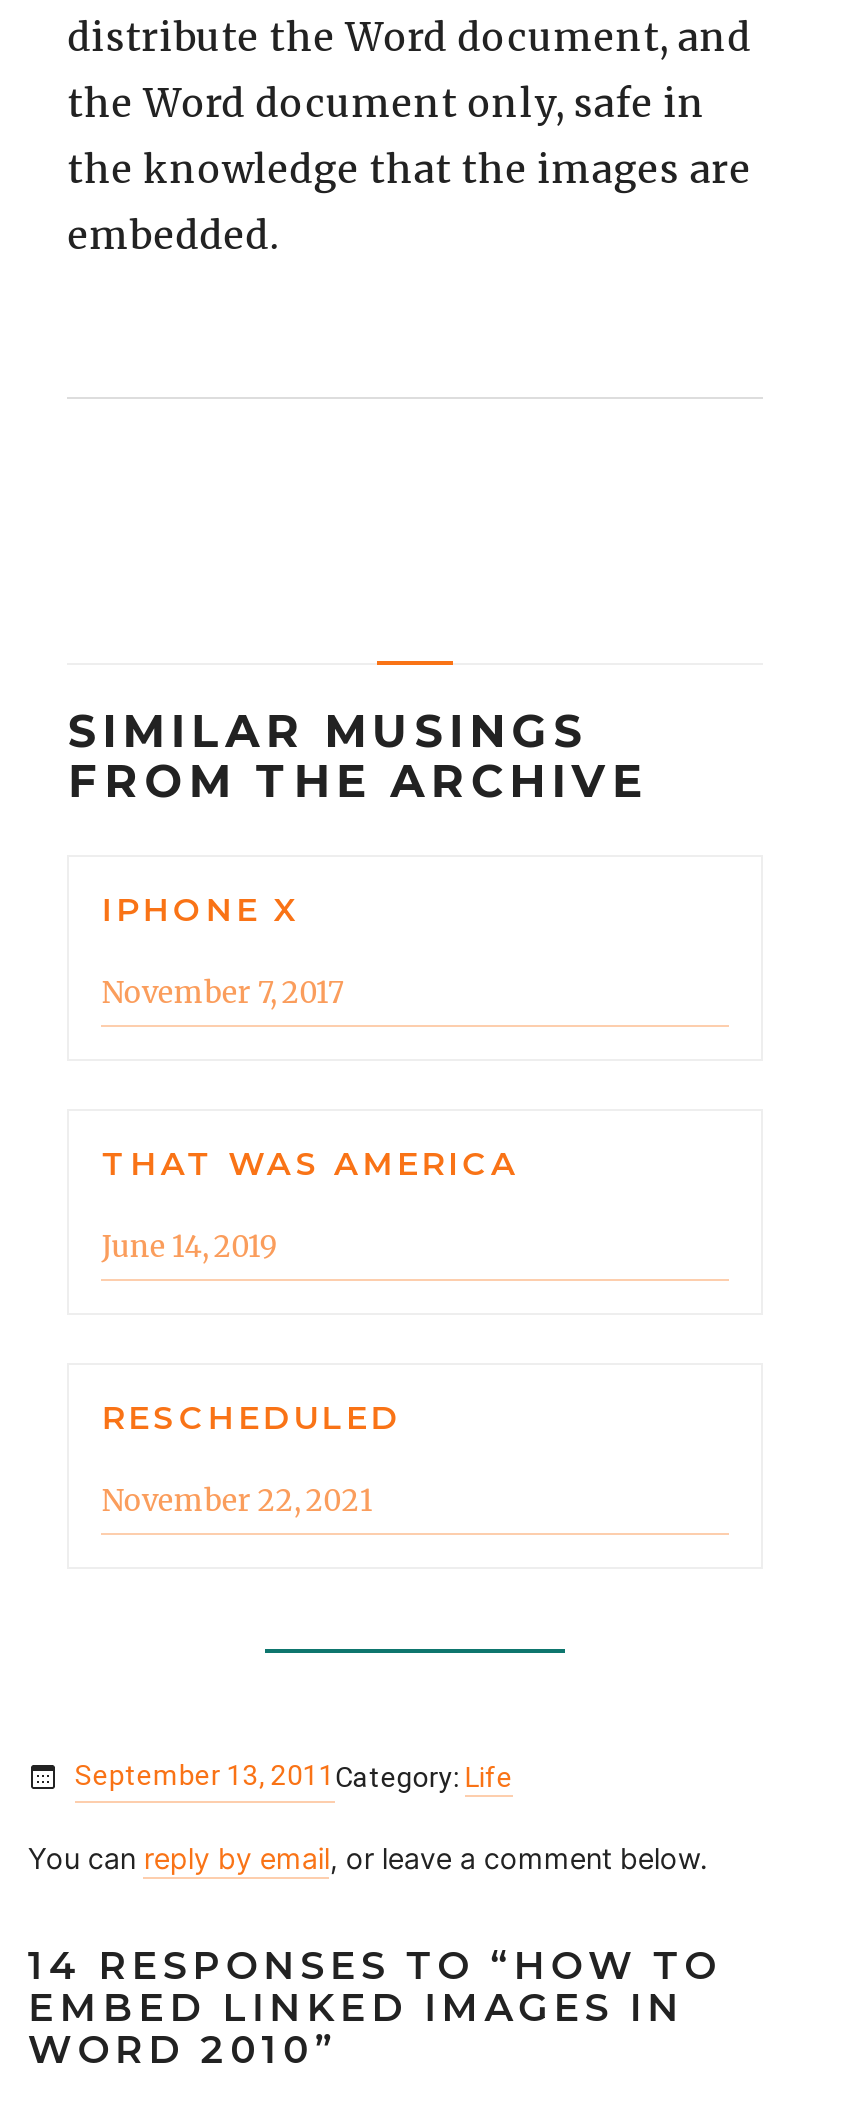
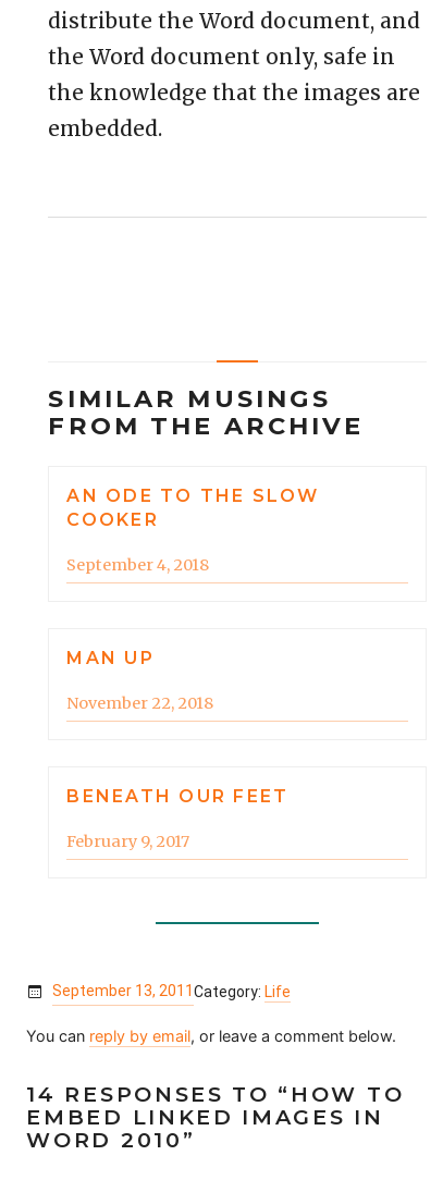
[102,892,300,930] IPHONE X -> [67,486,320,530] AN ODE TO THE SLOW | COOKER
[102,976,344,1012] November 7, 2017 -> [67,555,209,575] September 4, 2018
[102,1146,519,1184] THAT WAS AMERICA -> [67,648,154,669] MAN UP
[102,1230,278,1266] June 14, 2019 -> [67,694,214,713] November 22, 2018
[102,1400,401,1438] RESCHEDULED -> [67,786,289,807] BENEATH OUR FEET
[102,1484,374,1520] November 22, 2021 -> [67,832,190,852] February 9, 2017

